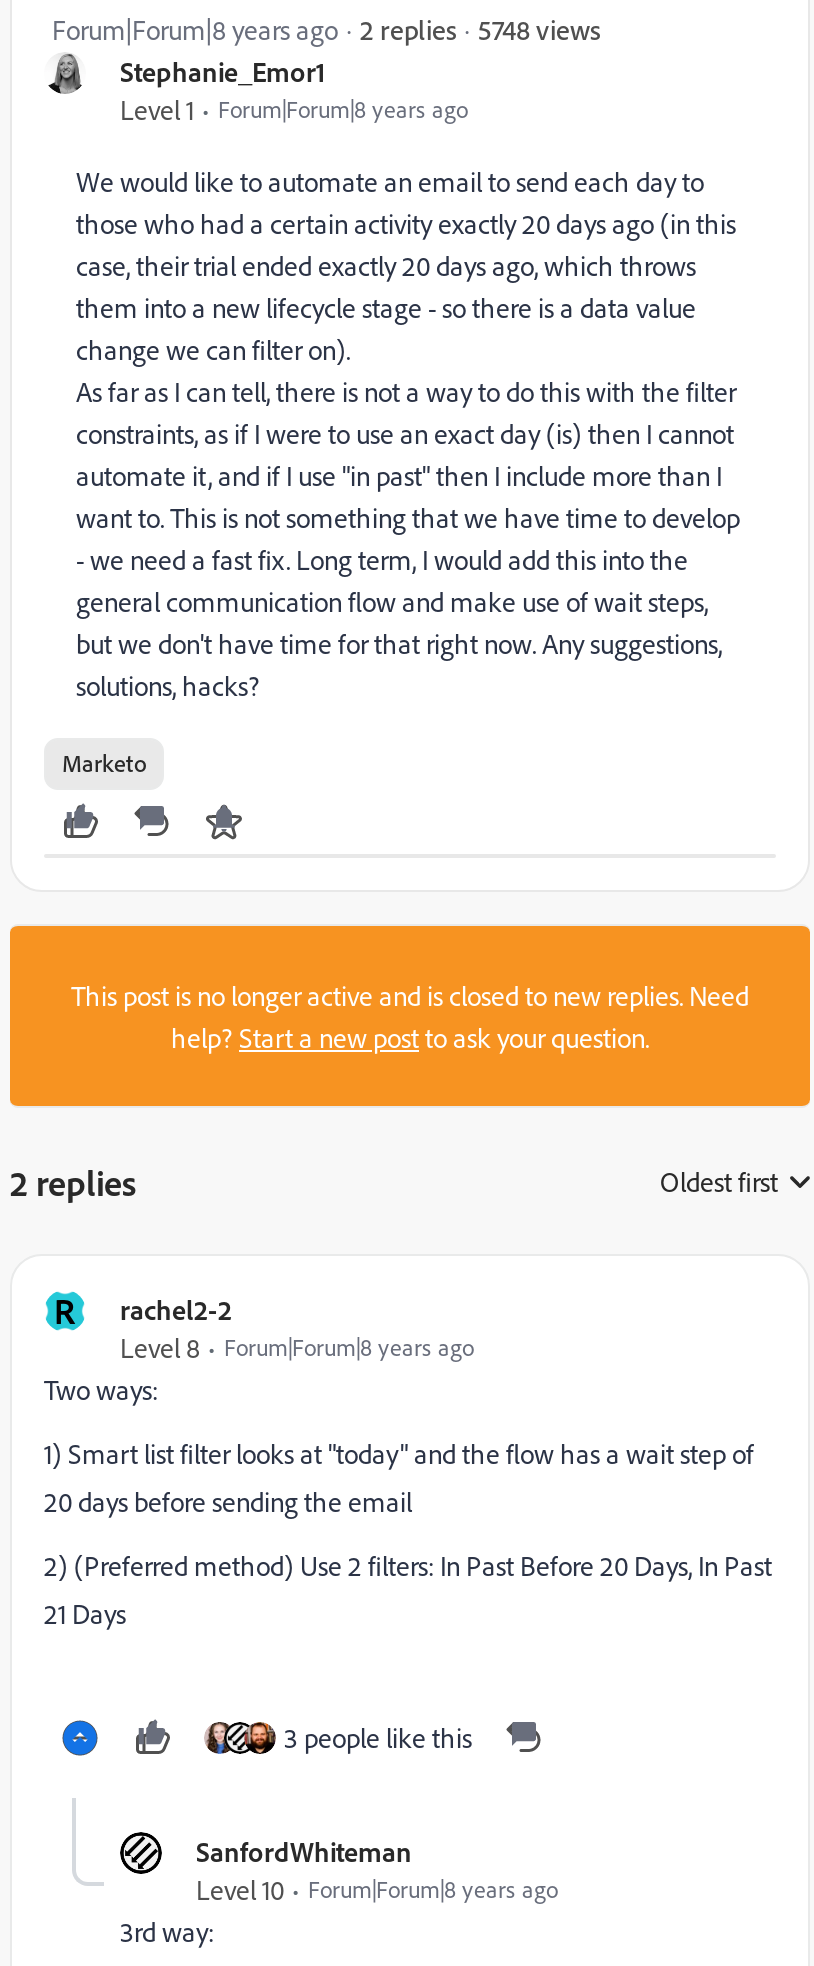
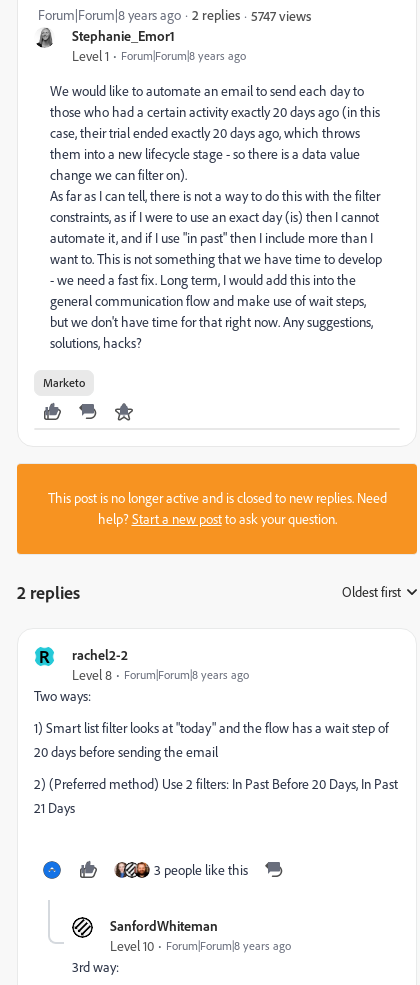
[478,11,600,45] 5748 views -> [251,6,311,23] 5747 views

